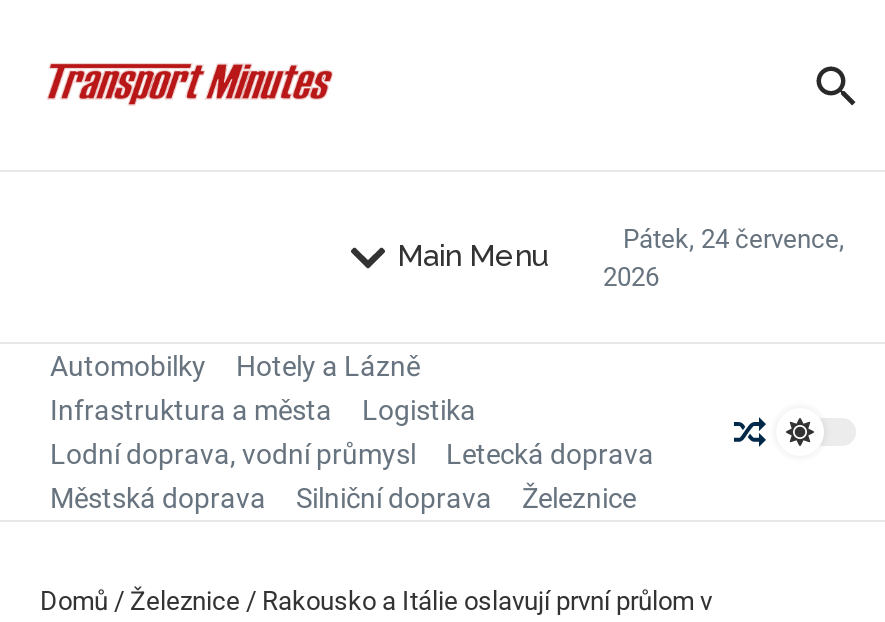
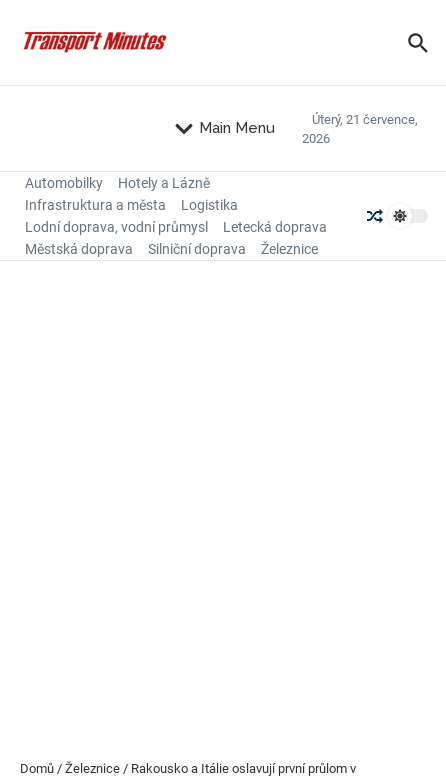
[623,223,845,253] Pátek, 24 července, -> [311,111,417,126] Úterý, 21 července,

